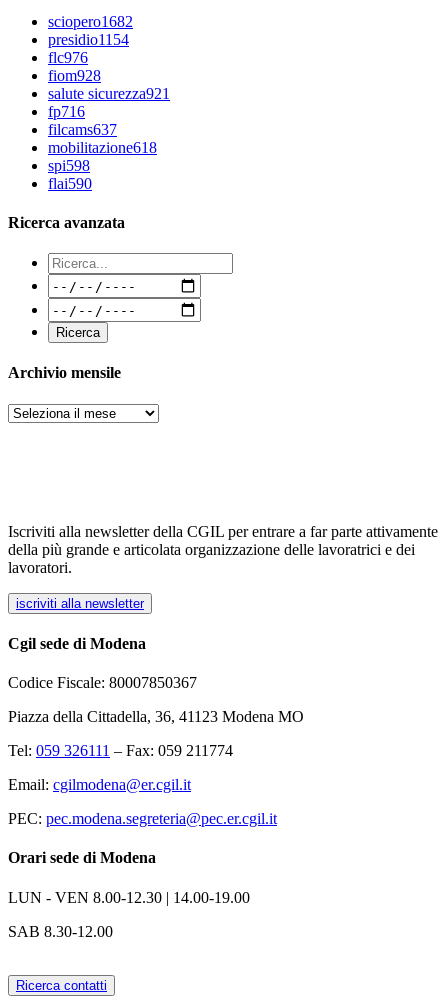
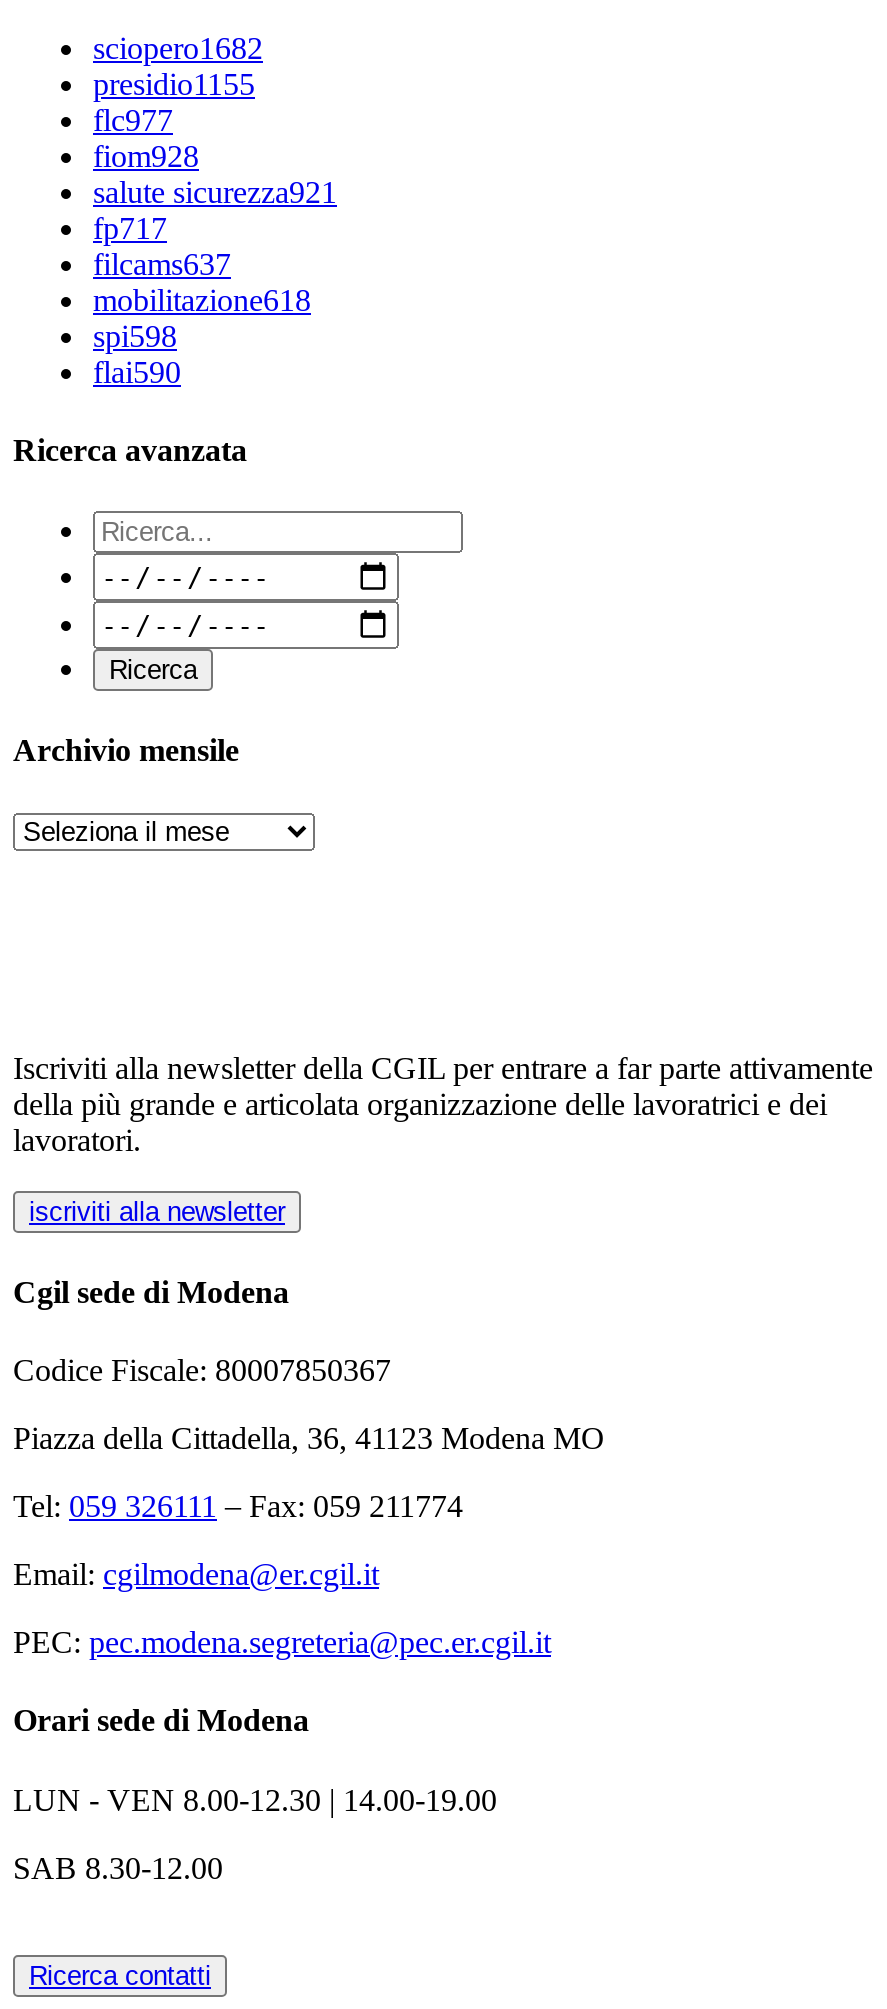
[48,31,129,48] presidio1154 -> [93,66,255,100] presidio1155
[48,49,88,66] flc976 -> [93,102,173,136] flc977
[48,103,85,120] fp716 -> [93,210,167,244] fp717

